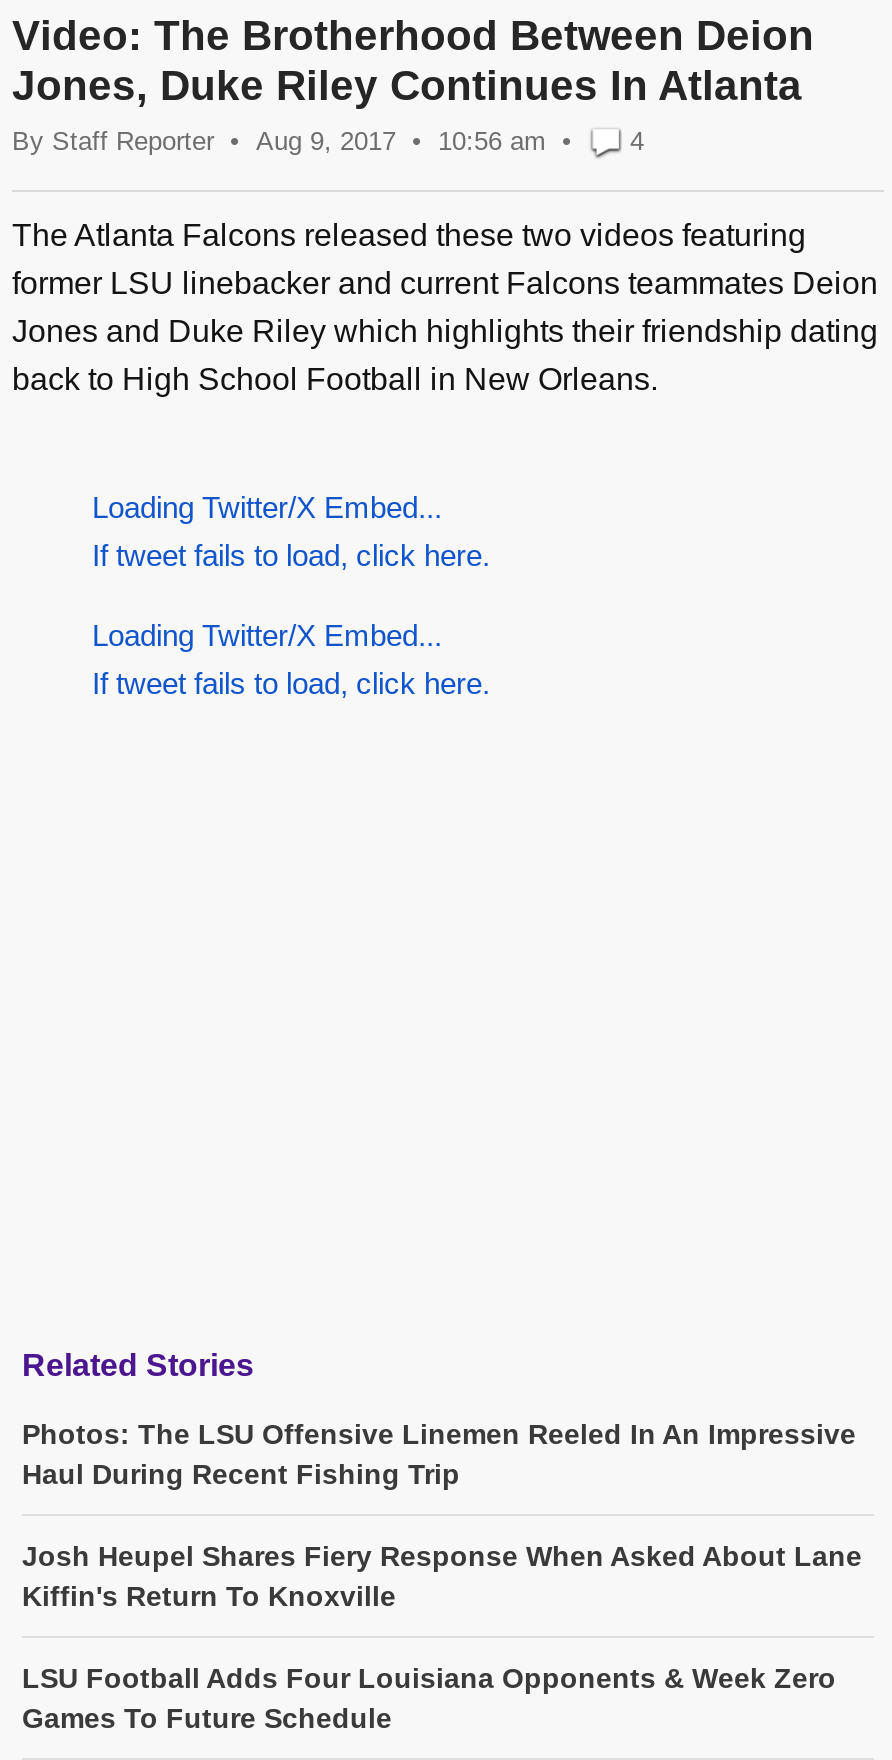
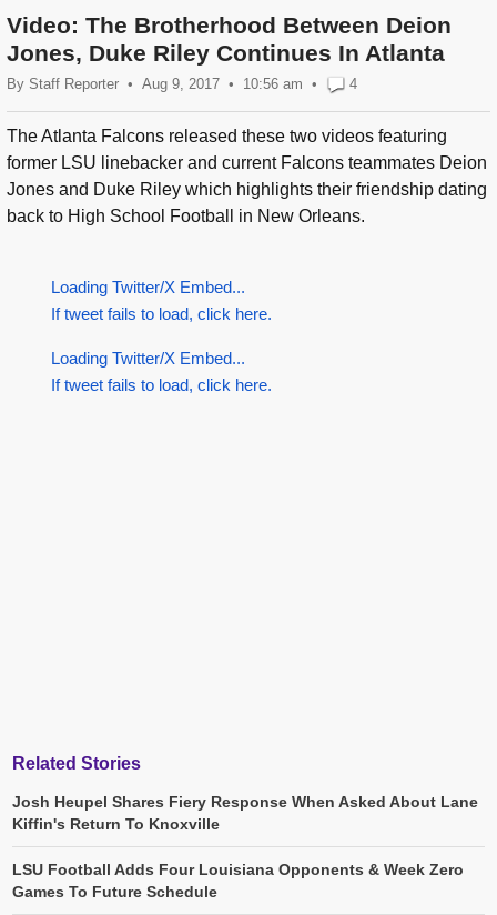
[22,1418,856,1490] Photos: The LSU Offensive Linemen Reeled In An Impressive | Haul During Recent Fishing Trip -> none

